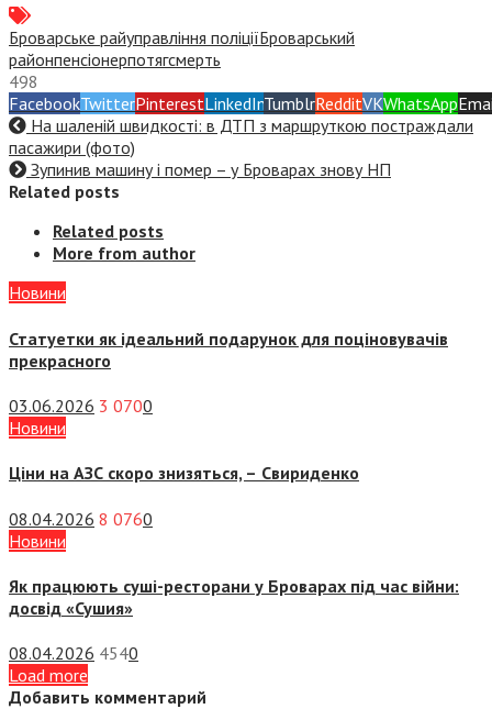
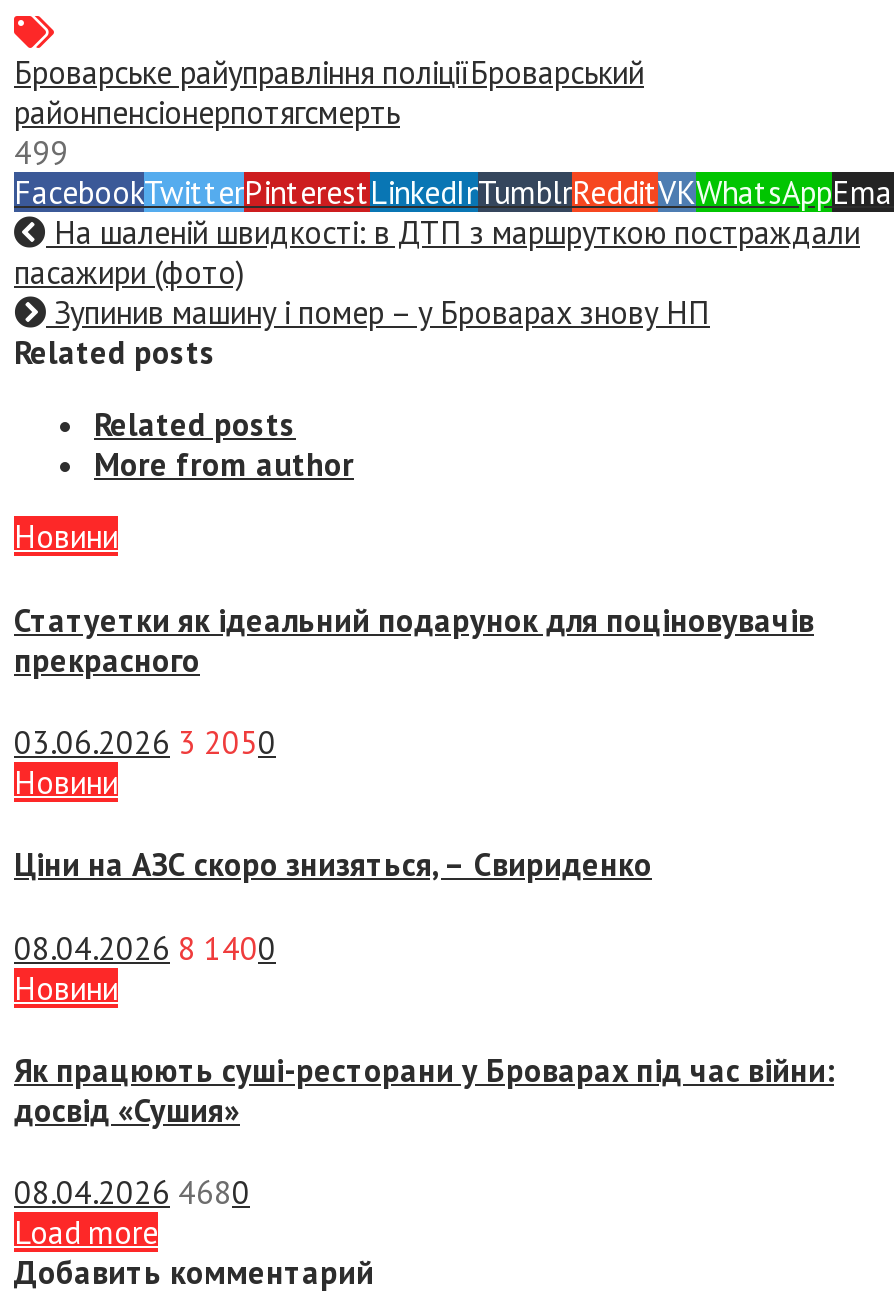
[9,71,38,93] 498 -> [14,133,68,173] 499
[9,395,153,417] 03.06.2026 3 0700 -> [14,722,276,762] 03.06.2026 3 2050
[9,507,153,529] 08.04.2026 8 0760 -> [14,927,276,967] 08.04.2026 8 1400
[9,642,138,664] 08.04.2026 4540 -> [14,1172,250,1212] 08.04.2026 4680

